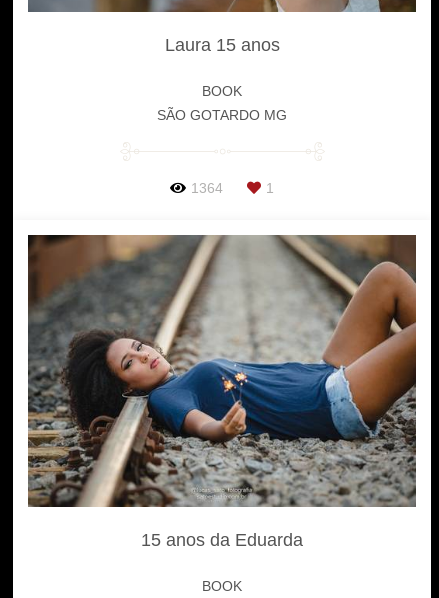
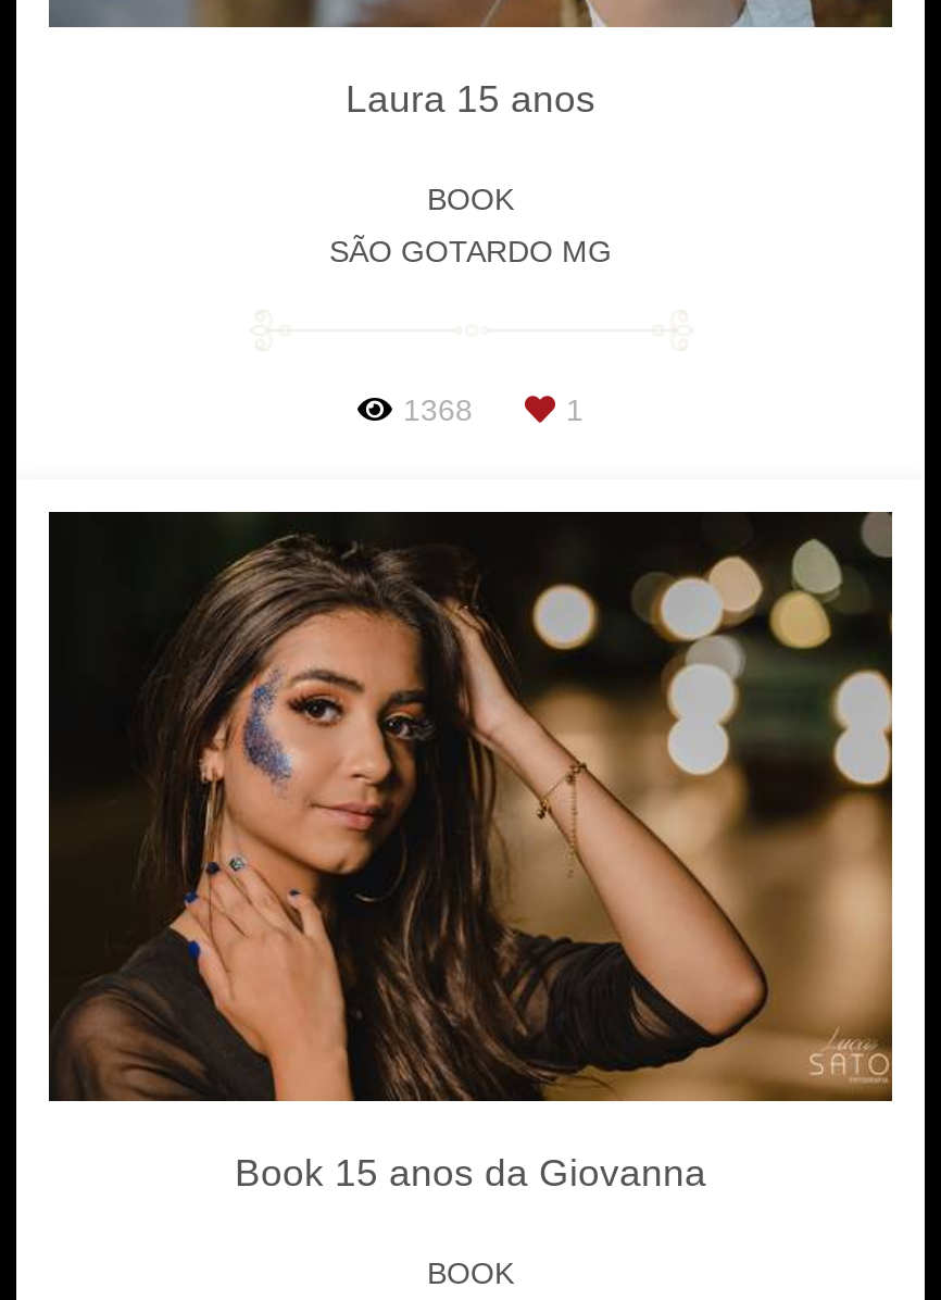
[191,180,223,196] 1364 -> [403,392,473,427] 1368
[27,235,417,550] [image] | 15 anos da Eduarda -> [47,511,894,1195] [image] | Book 15 anos da Giovanna

